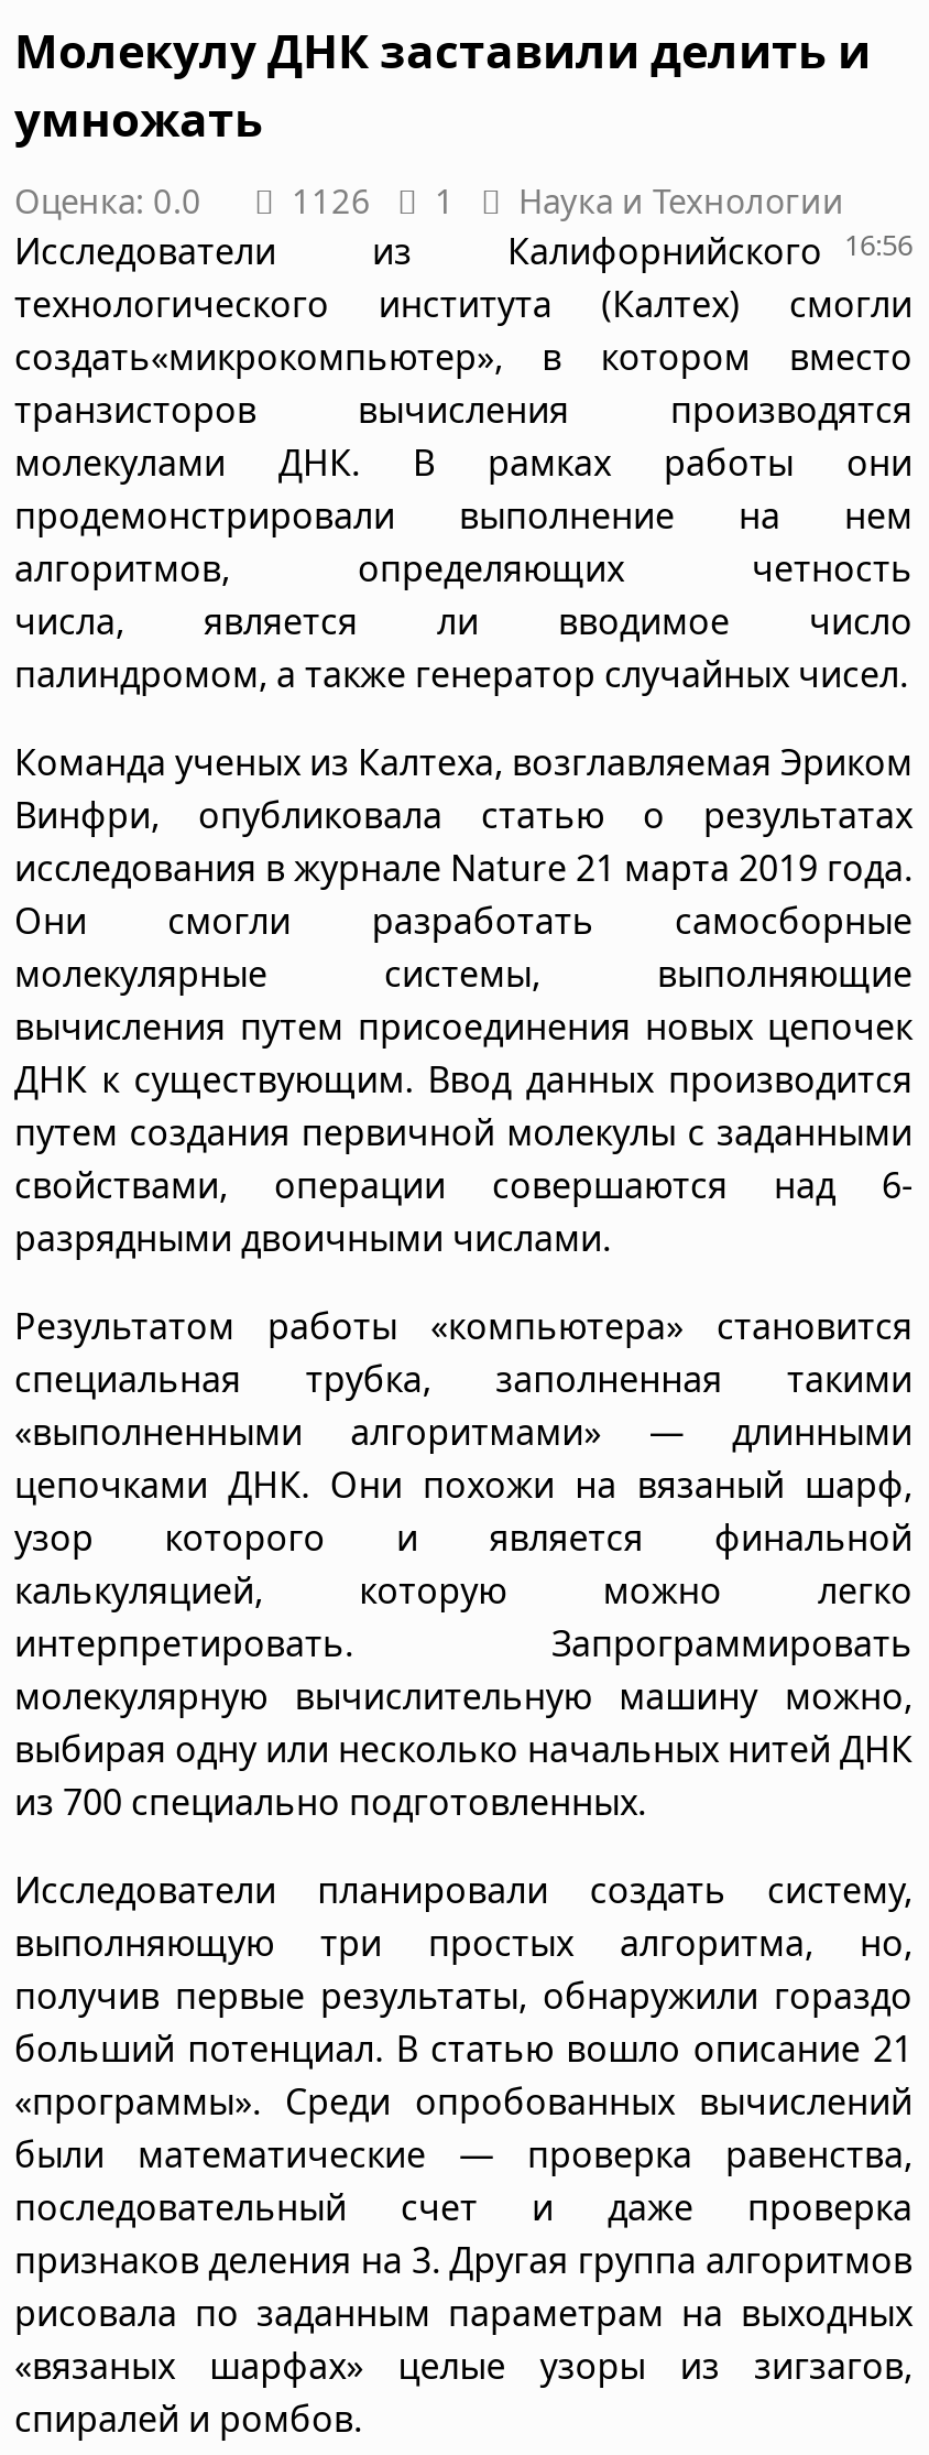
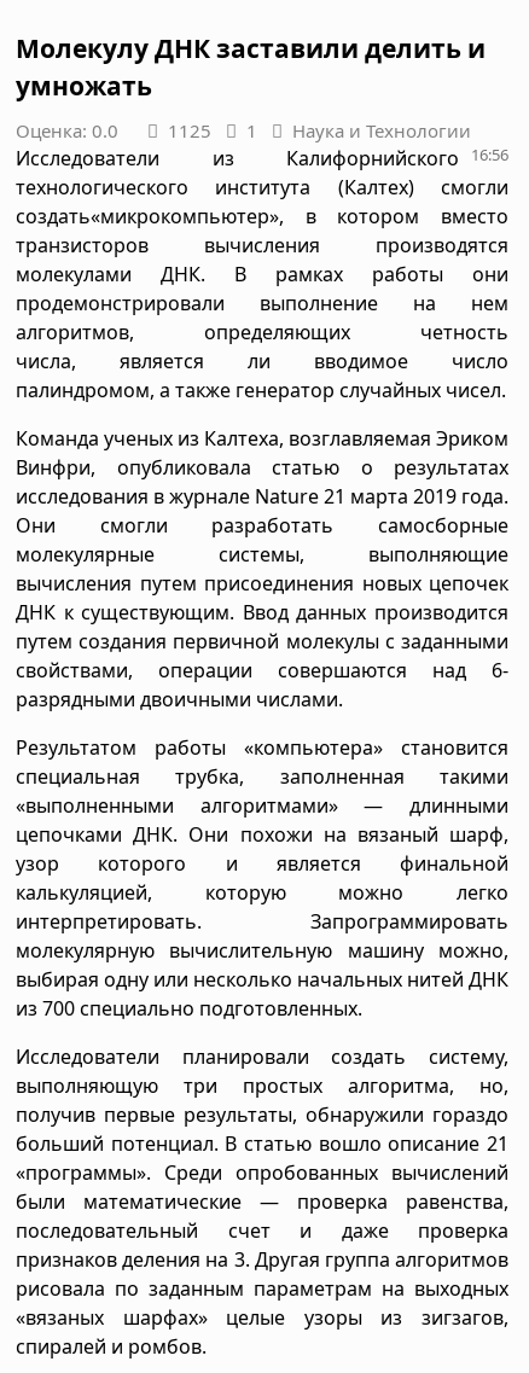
[14,179,844,223] Оценка: 0.0 1126 1 Наука и Технологии -> [16,119,471,143] Оценка: 0.0 1125 1 Наука и Технологии

